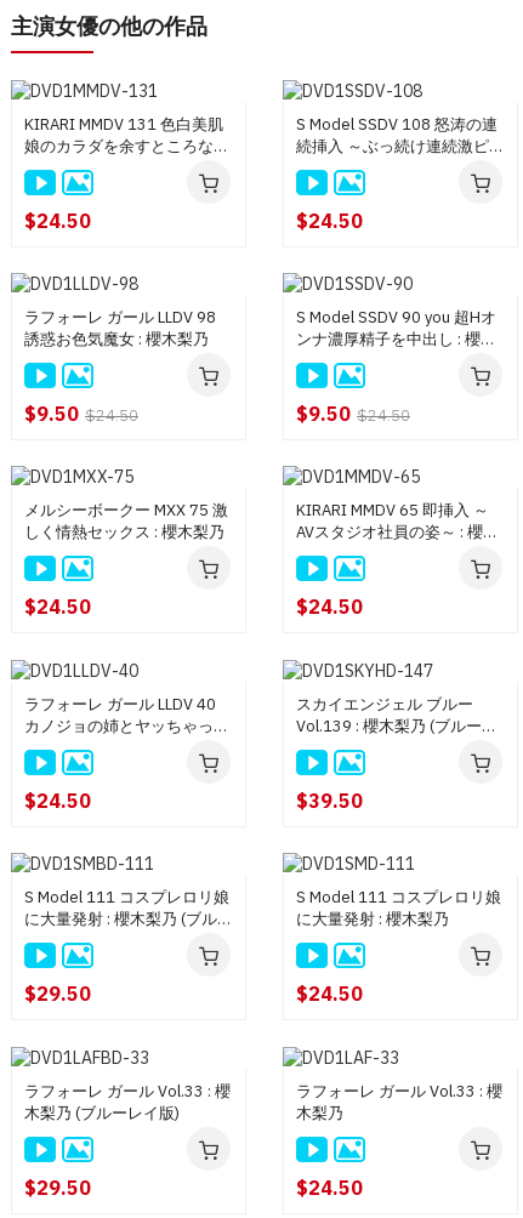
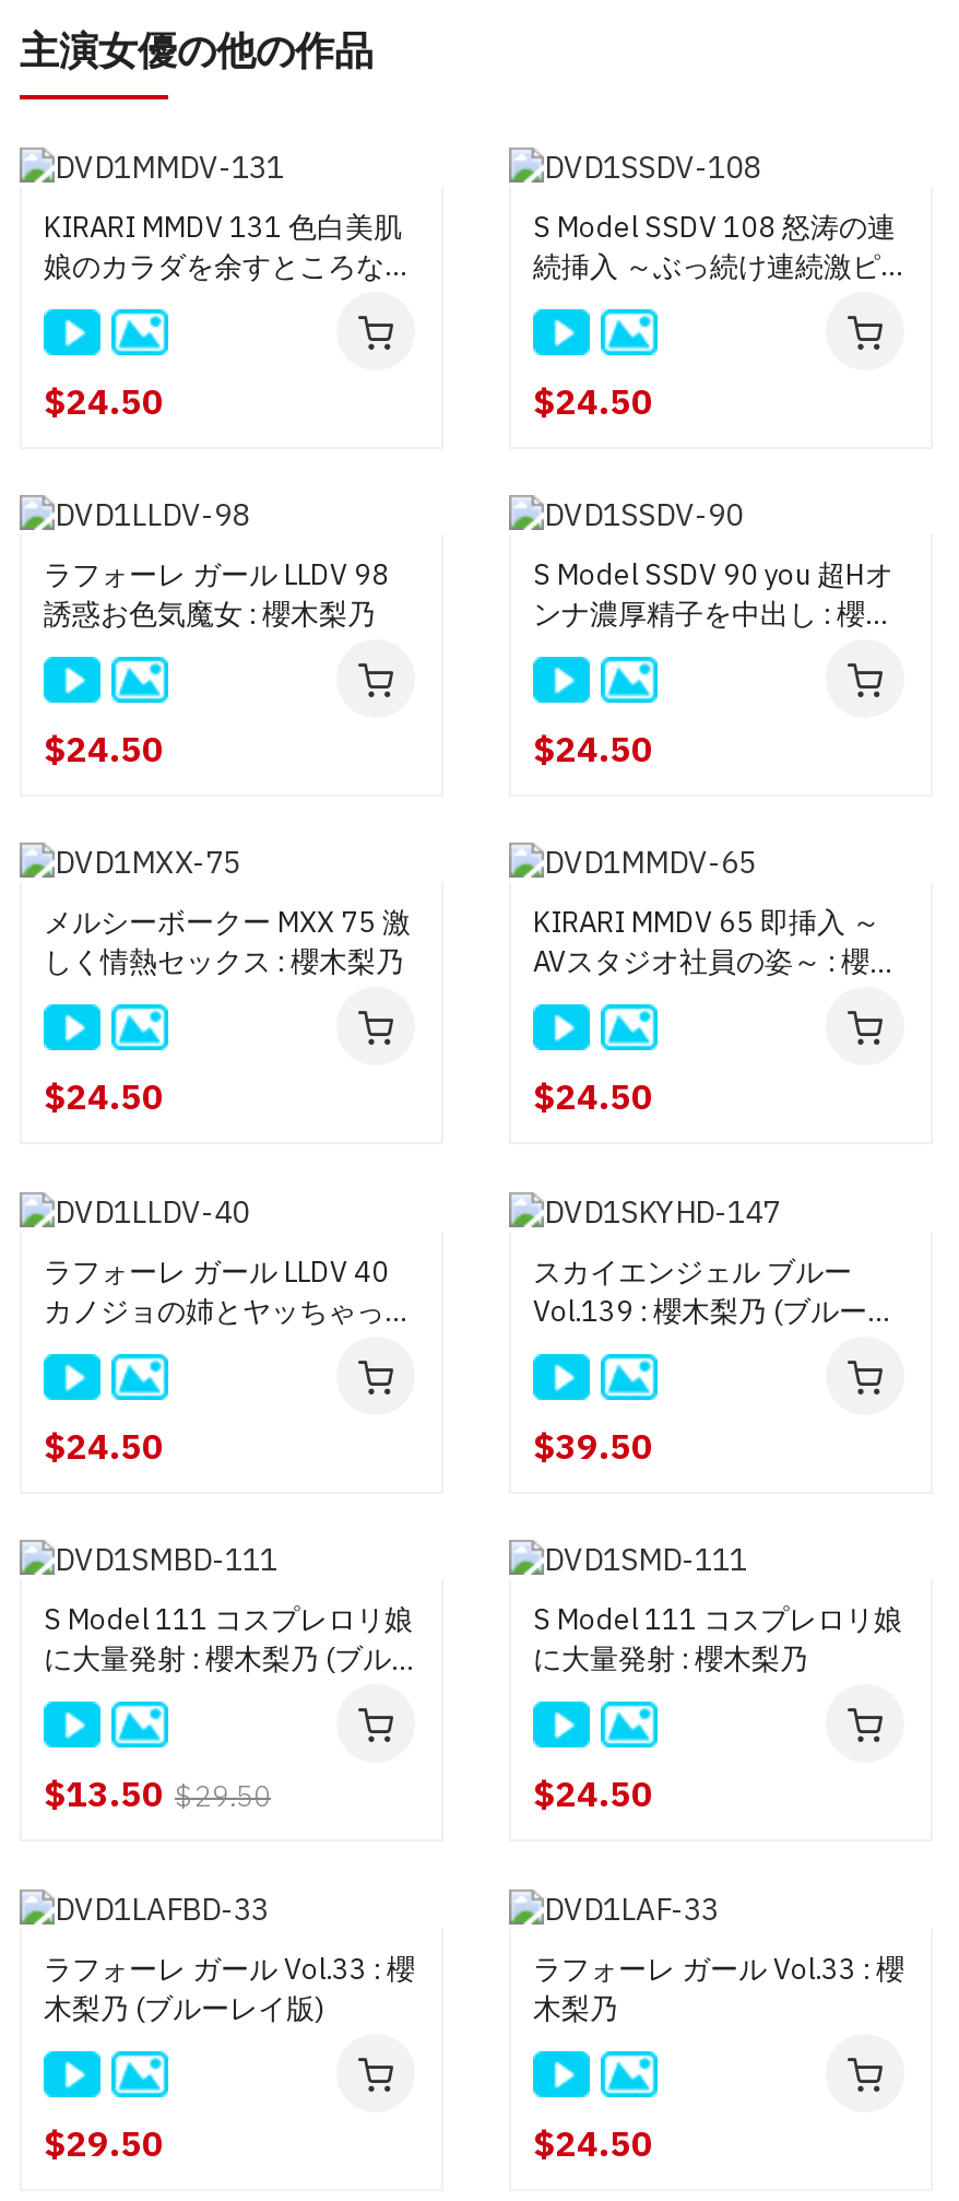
[24,402,138,426] $9.50 $24.50 -> [44,727,164,771] $24.50
[296,402,410,426] $9.50 $24.50 -> [533,727,653,771] $24.50
[24,982,91,1006] $29.50 -> [44,1772,271,1816] $13.50 $29.50

